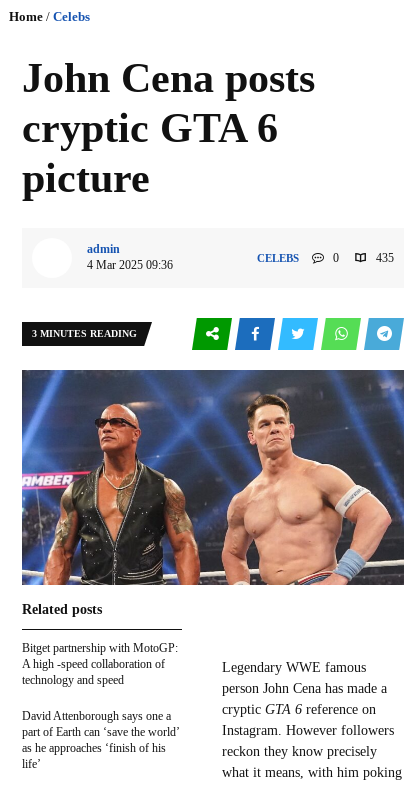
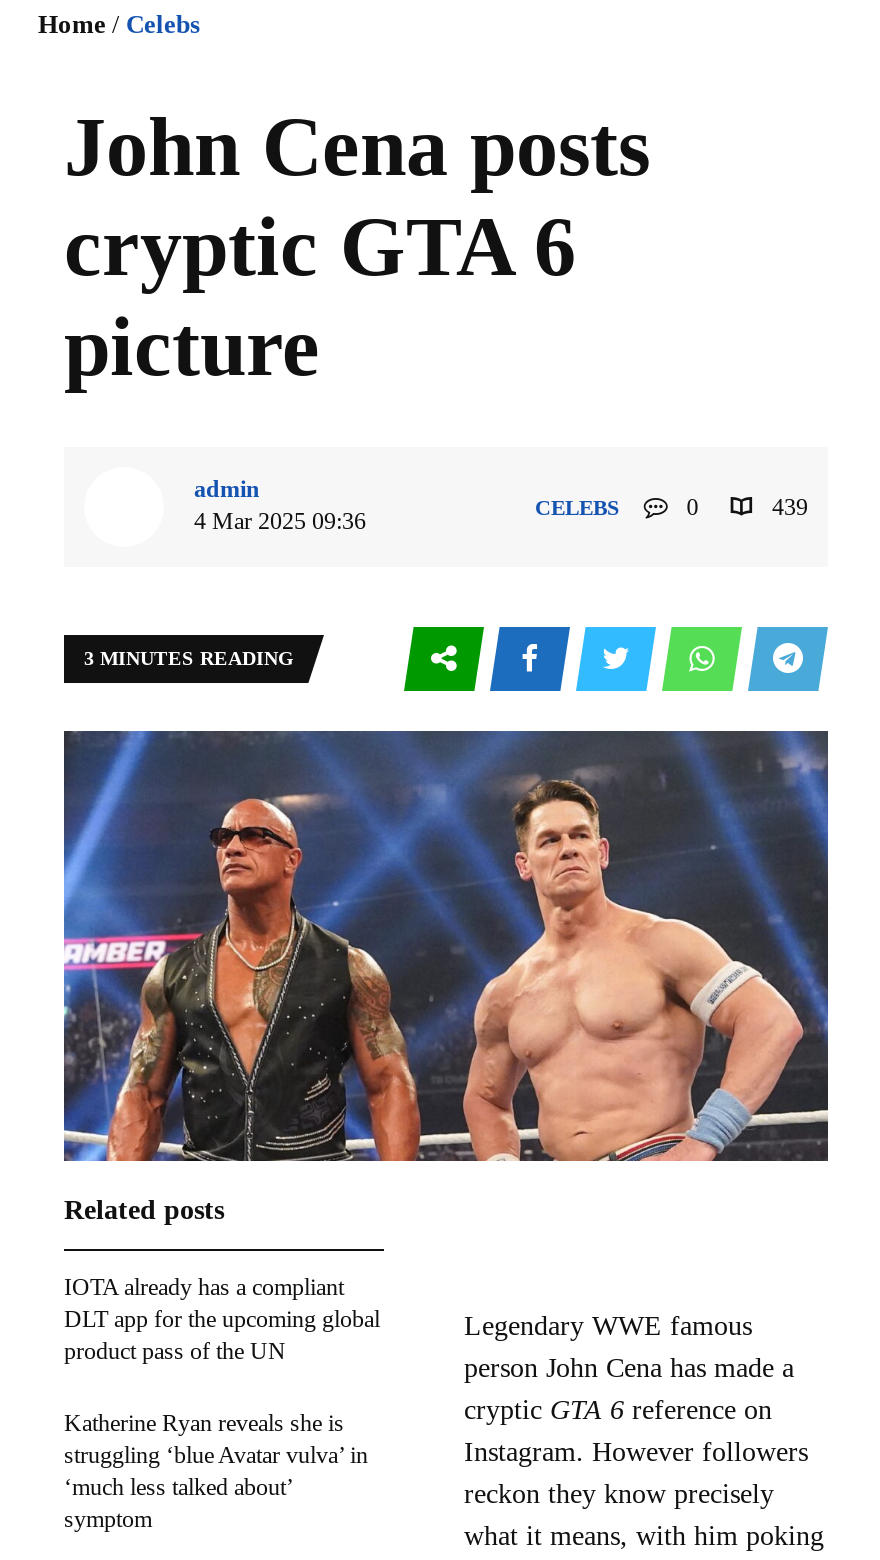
[373,251,394,265] 435 -> [766,493,808,521] 439
[22,641,178,687] Bitget partnership with MotoGP: | A high -speed collaboration of | technology and speed -> [64,1273,380,1365] IOTA already has a compliant | DLT app for the upcoming global | product pass of the UN
[22,709,179,771] David Attenborough says one a | part of Earth can ‘save the world’ | as he approaches ‘finish of his | life’ -> [64,1409,368,1533] Katherine Ryan reveals she is | struggling ‘blue Avatar vulva’ in | ‘much less talked about’ | symptom

